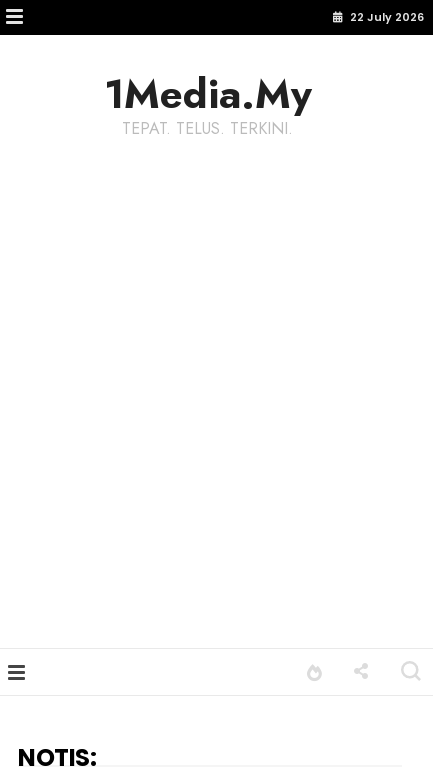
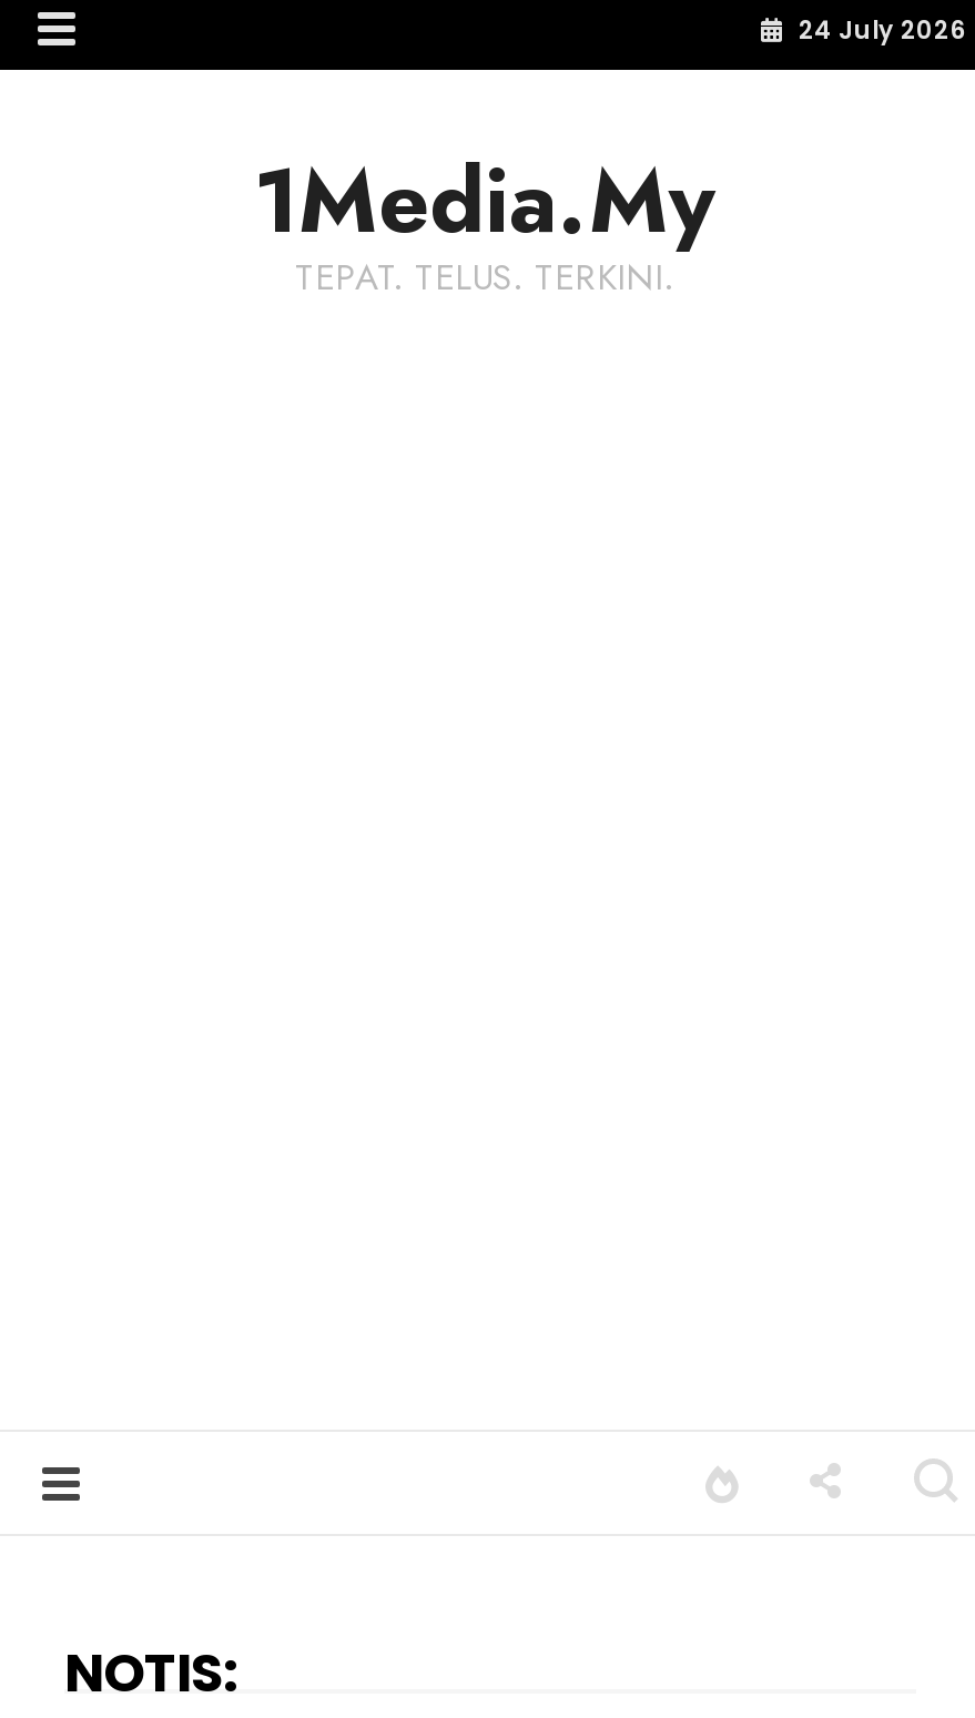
[350,9,424,25] 22 July 2026 -> [799,12,965,48] 24 July 2026

